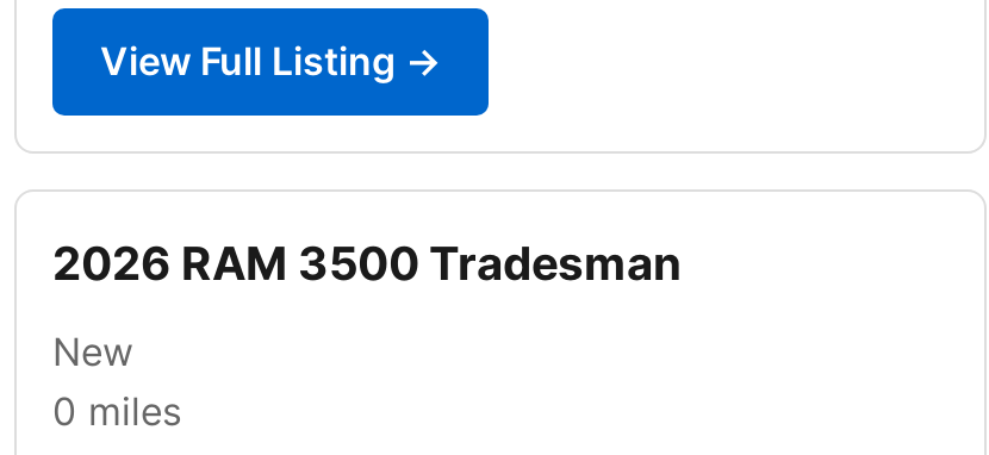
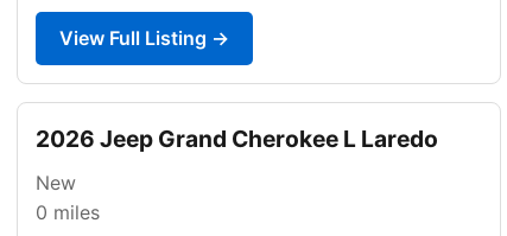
[52,234,682,292] 2026 RAM 3500 Tradesman -> [36,124,438,153] 2026 Jeep Grand Cherokee L Laredo

